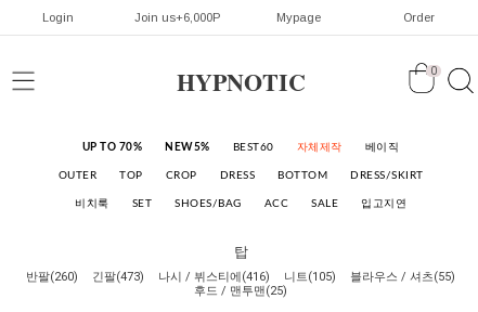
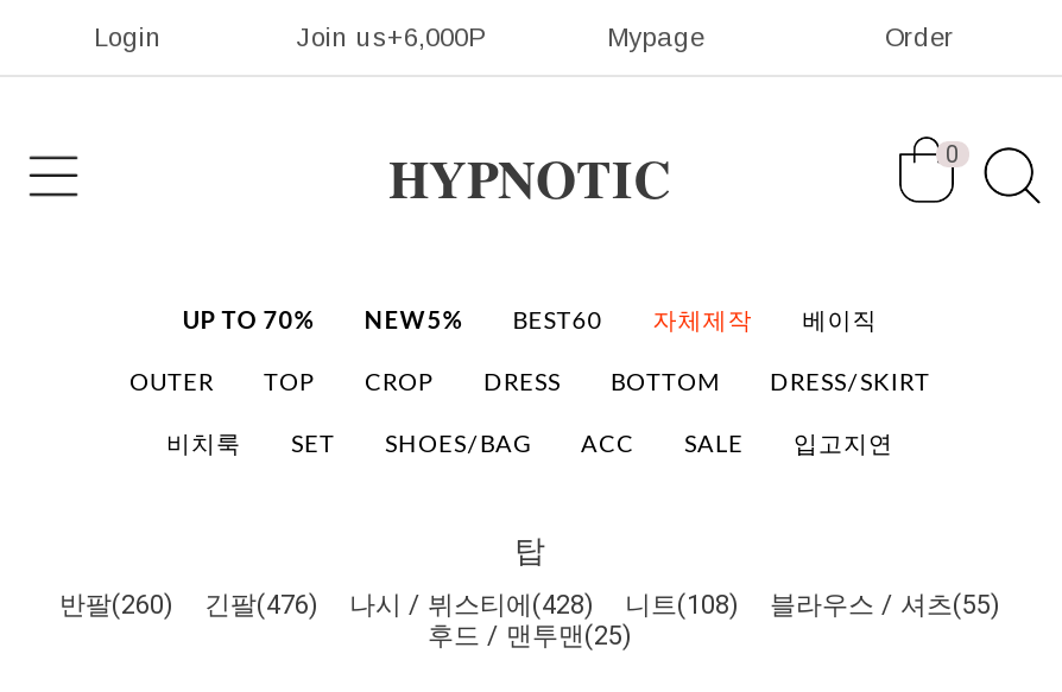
[92,270,336,284] 긴팔(473) | 나시 / 뷔스티에(416) | 니트(105) -> [204,590,739,621] 긴팔(476) | 나시 / 뷔스티에(428) | 니트(108)

